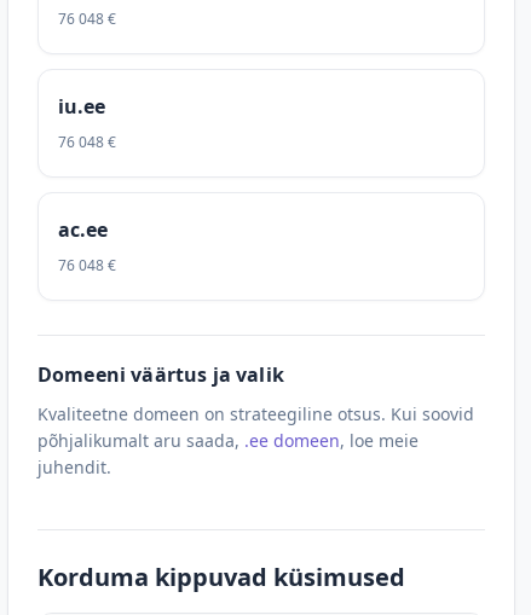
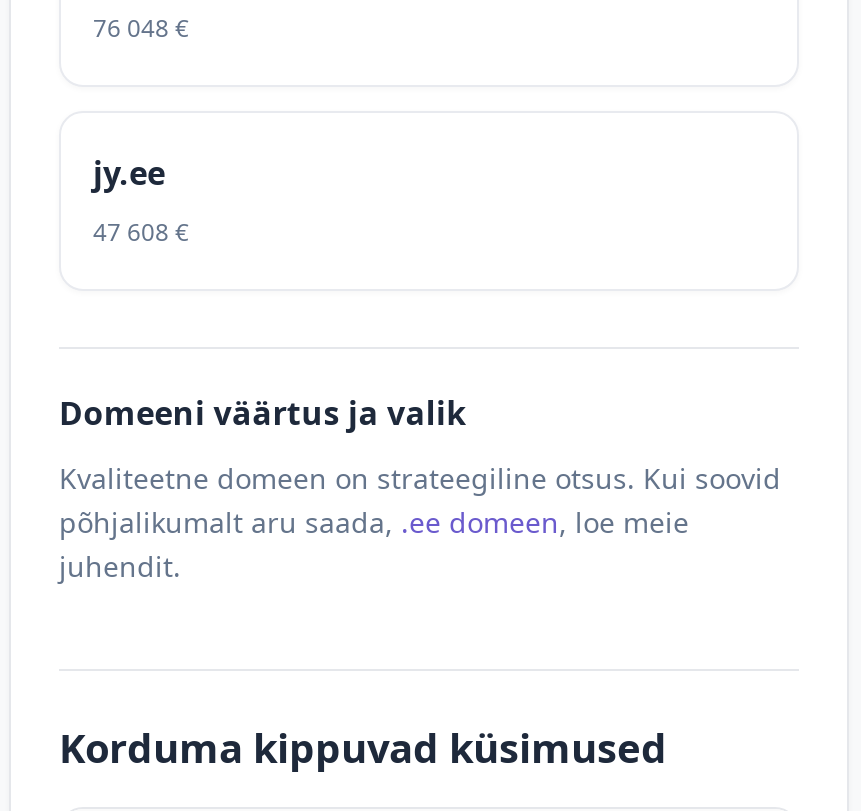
[58,93,116,275] iu.ee | 76 048 € | ac.ee | 76 048 € -> [93,151,189,249] jy.ee | 47 608 €

